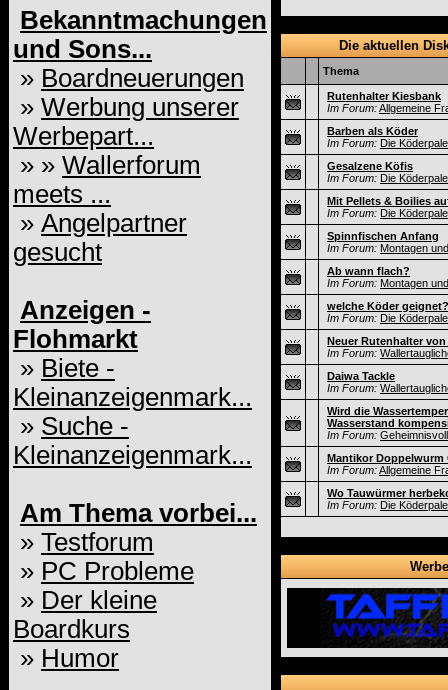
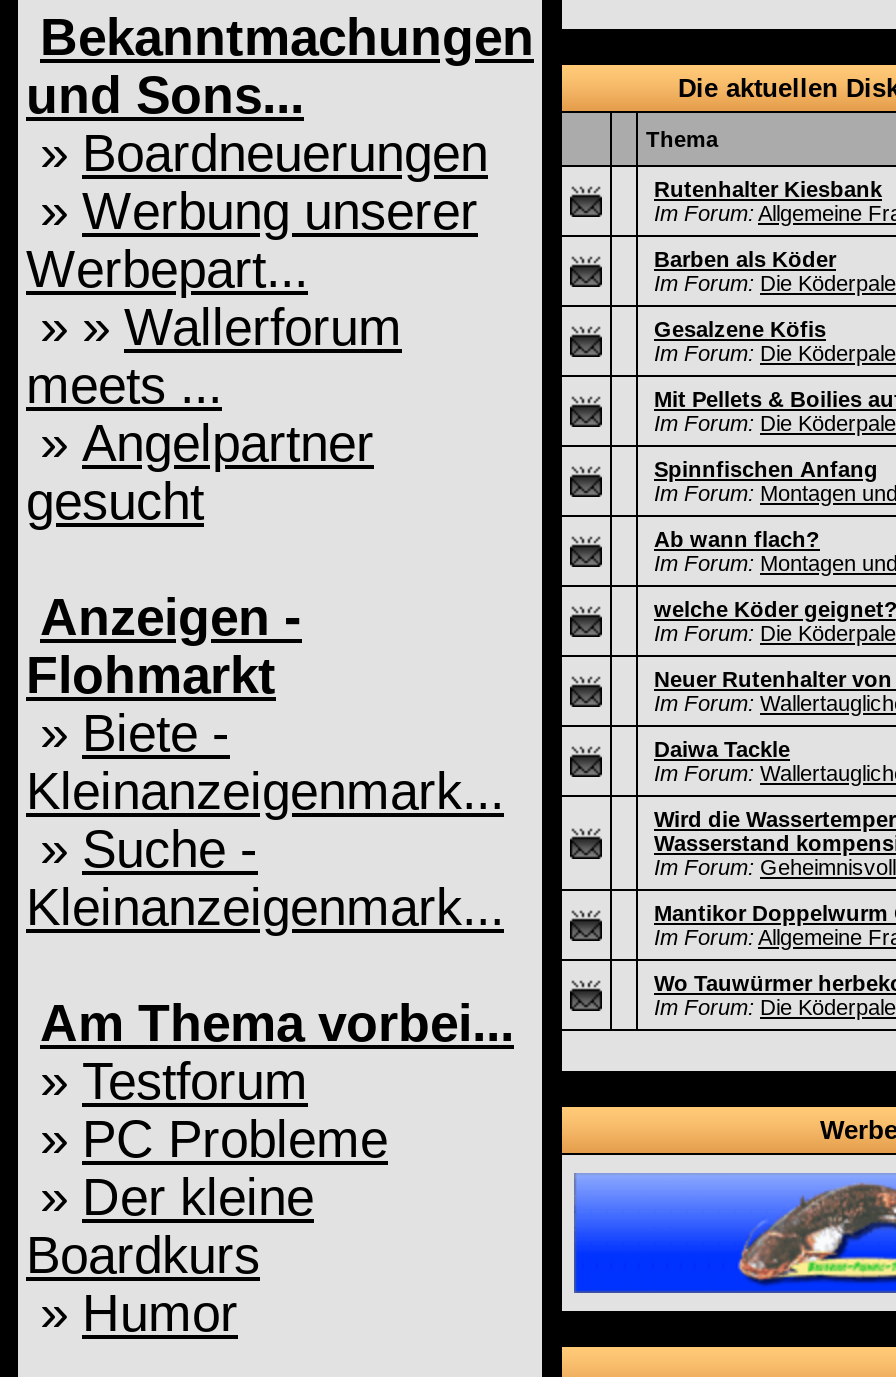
[286,587,445,649] [image] -> [572,1173,890,1295] [image]

